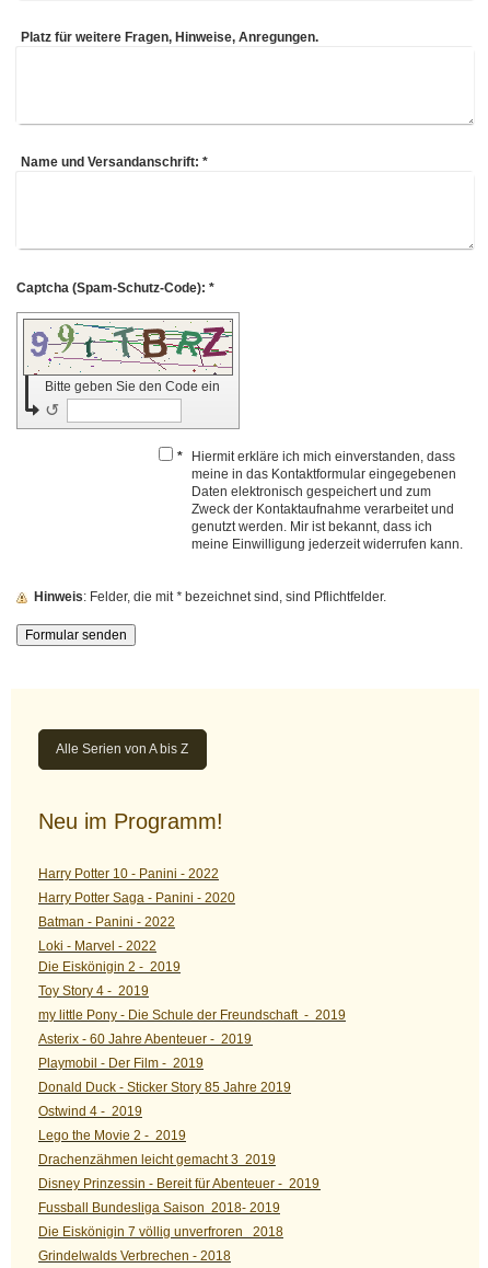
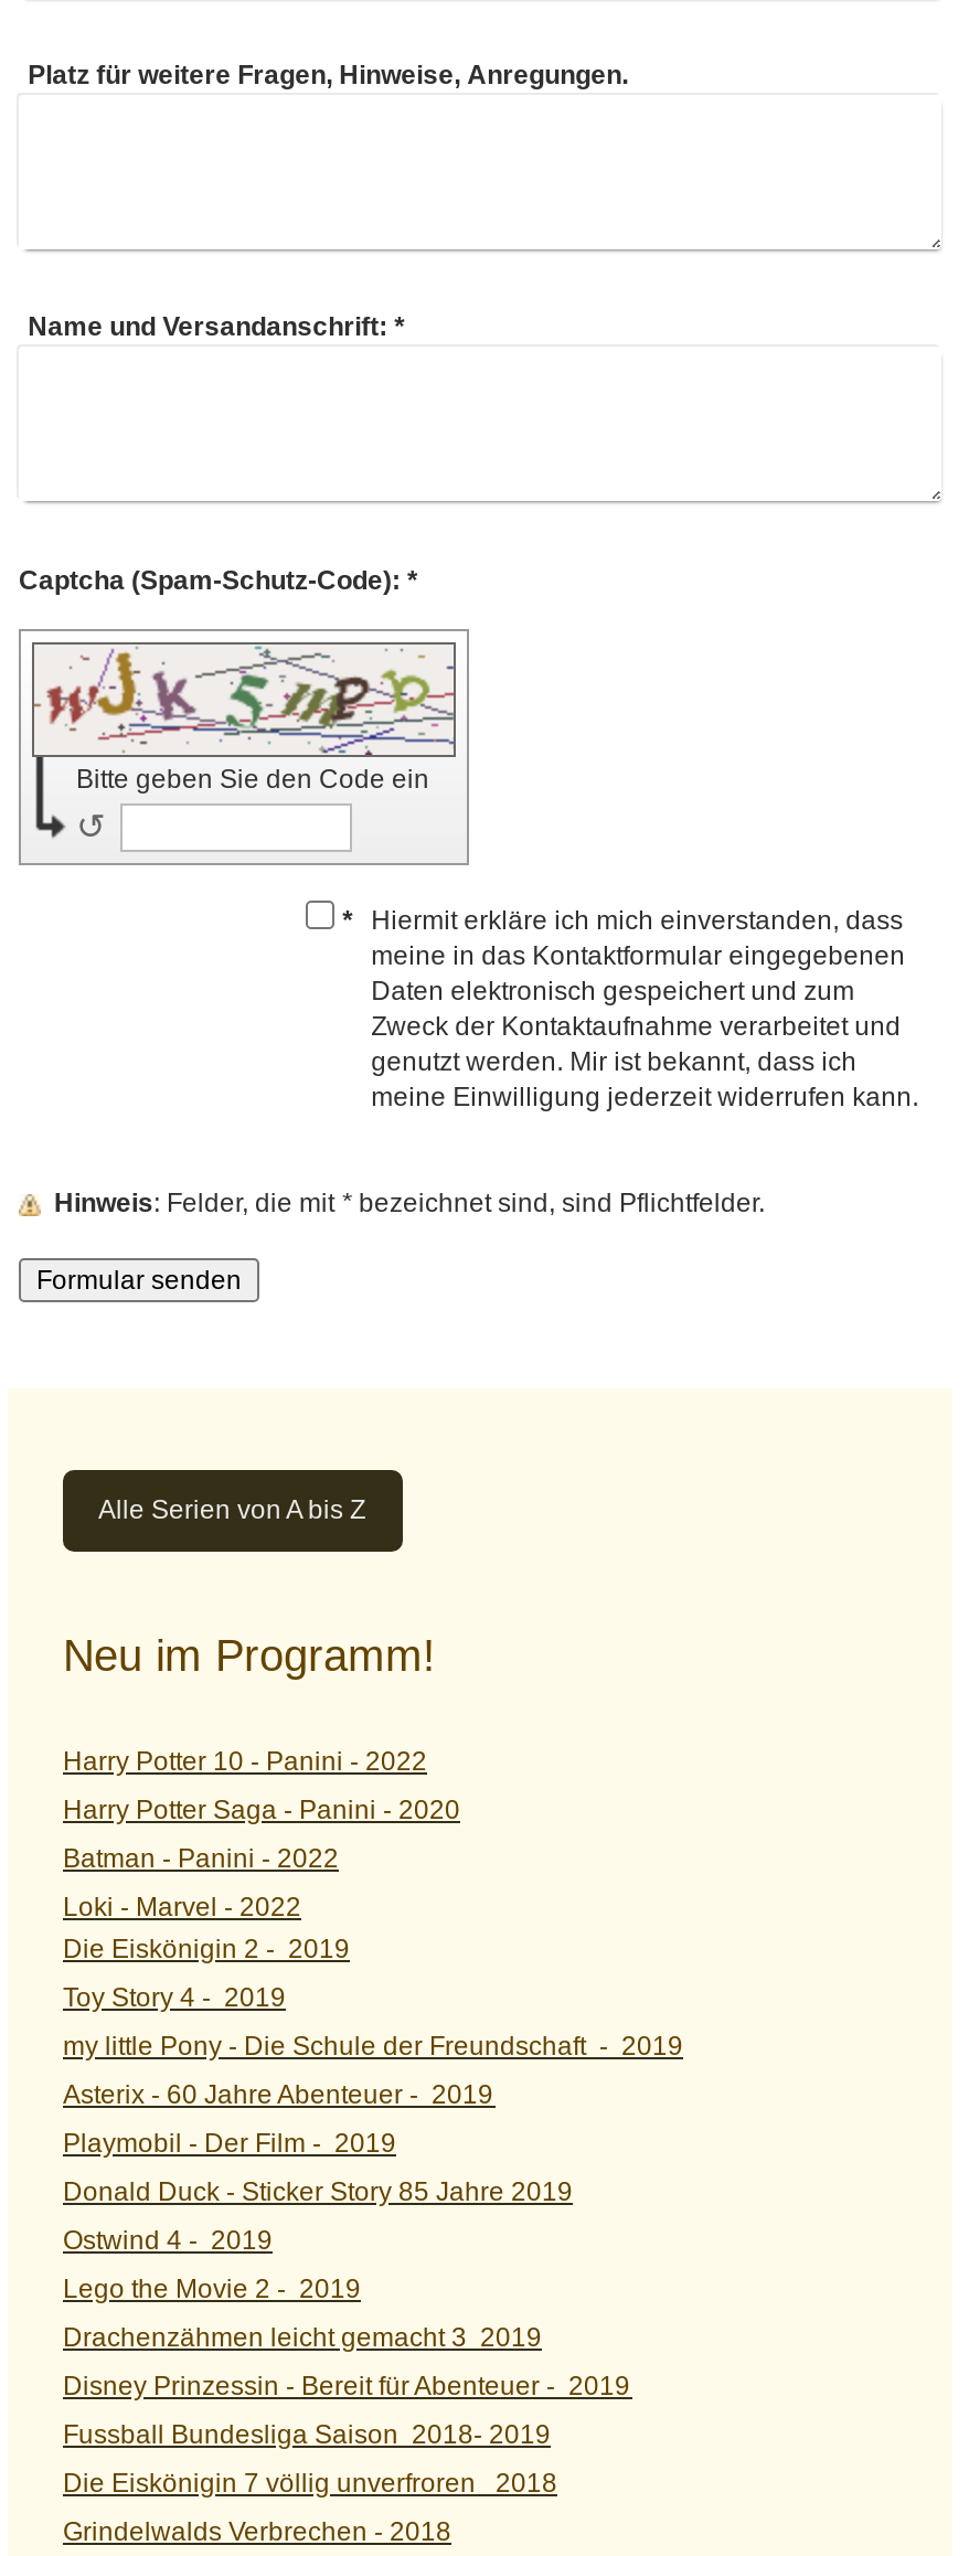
[31,321,232,376] [image] -> [34,647,454,757] [image]

